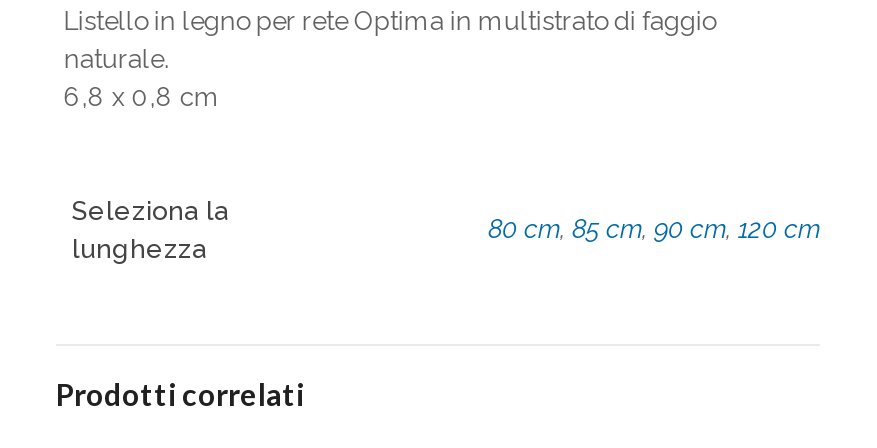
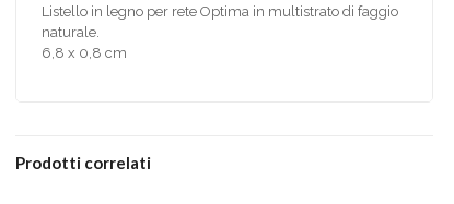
[72,196,230,264] Seleziona la | lunghezza -> none
[488,214,820,244] 80 cm, 85 cm, 90 cm, 120 cm -> none

